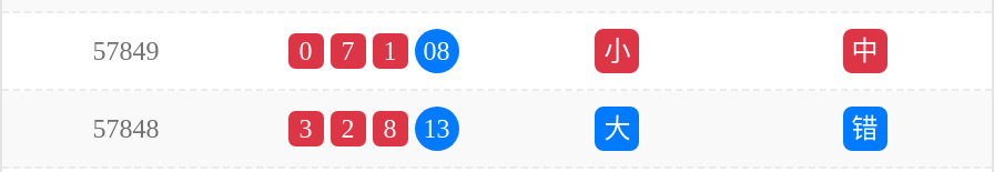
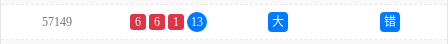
[93,36,159,67] 57849 -> [42,15,72,29] 57149
[93,36,878,144] 08 | 小 | 中 | 57848 | 3 | 2 | 8 -> none
[299,36,312,67] 0 -> [135,15,141,29] 6
[341,36,355,67] 7 -> [154,15,160,29] 6

